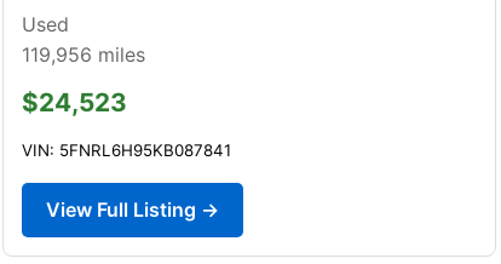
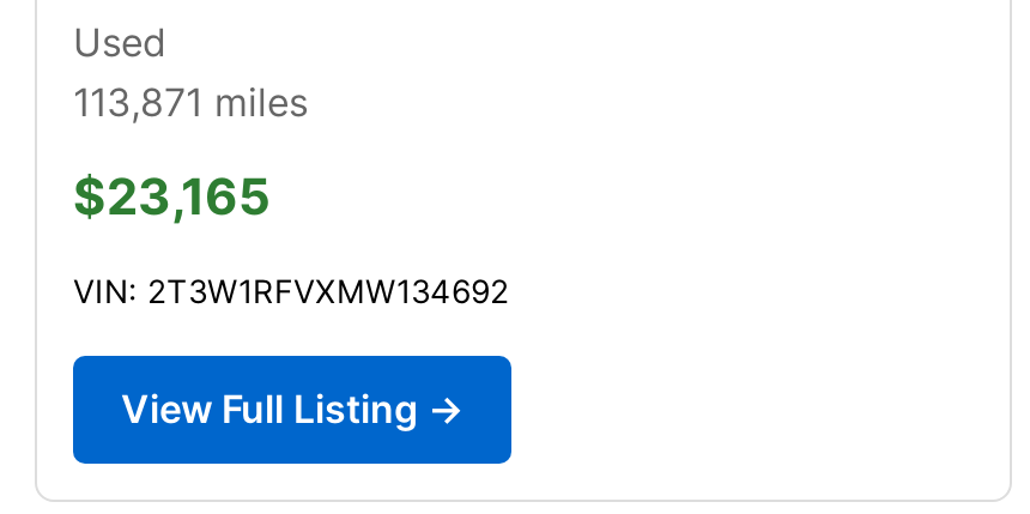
[22,42,145,66] 119,956 miles -> [73,78,308,126] 113,871 miles
[22,87,127,117] $24,523 -> [73,166,269,226] $23,165
[22,140,231,160] VIN: 5FNRL6H95KB087841 -> [73,272,509,310] VIN: 2T3W1RFVXMW134692

